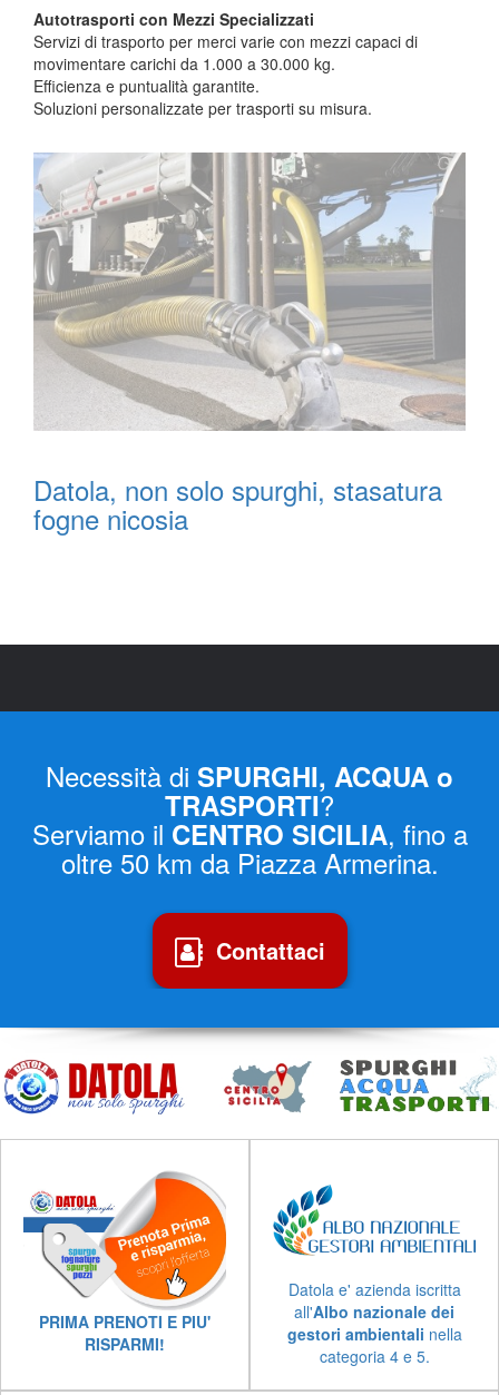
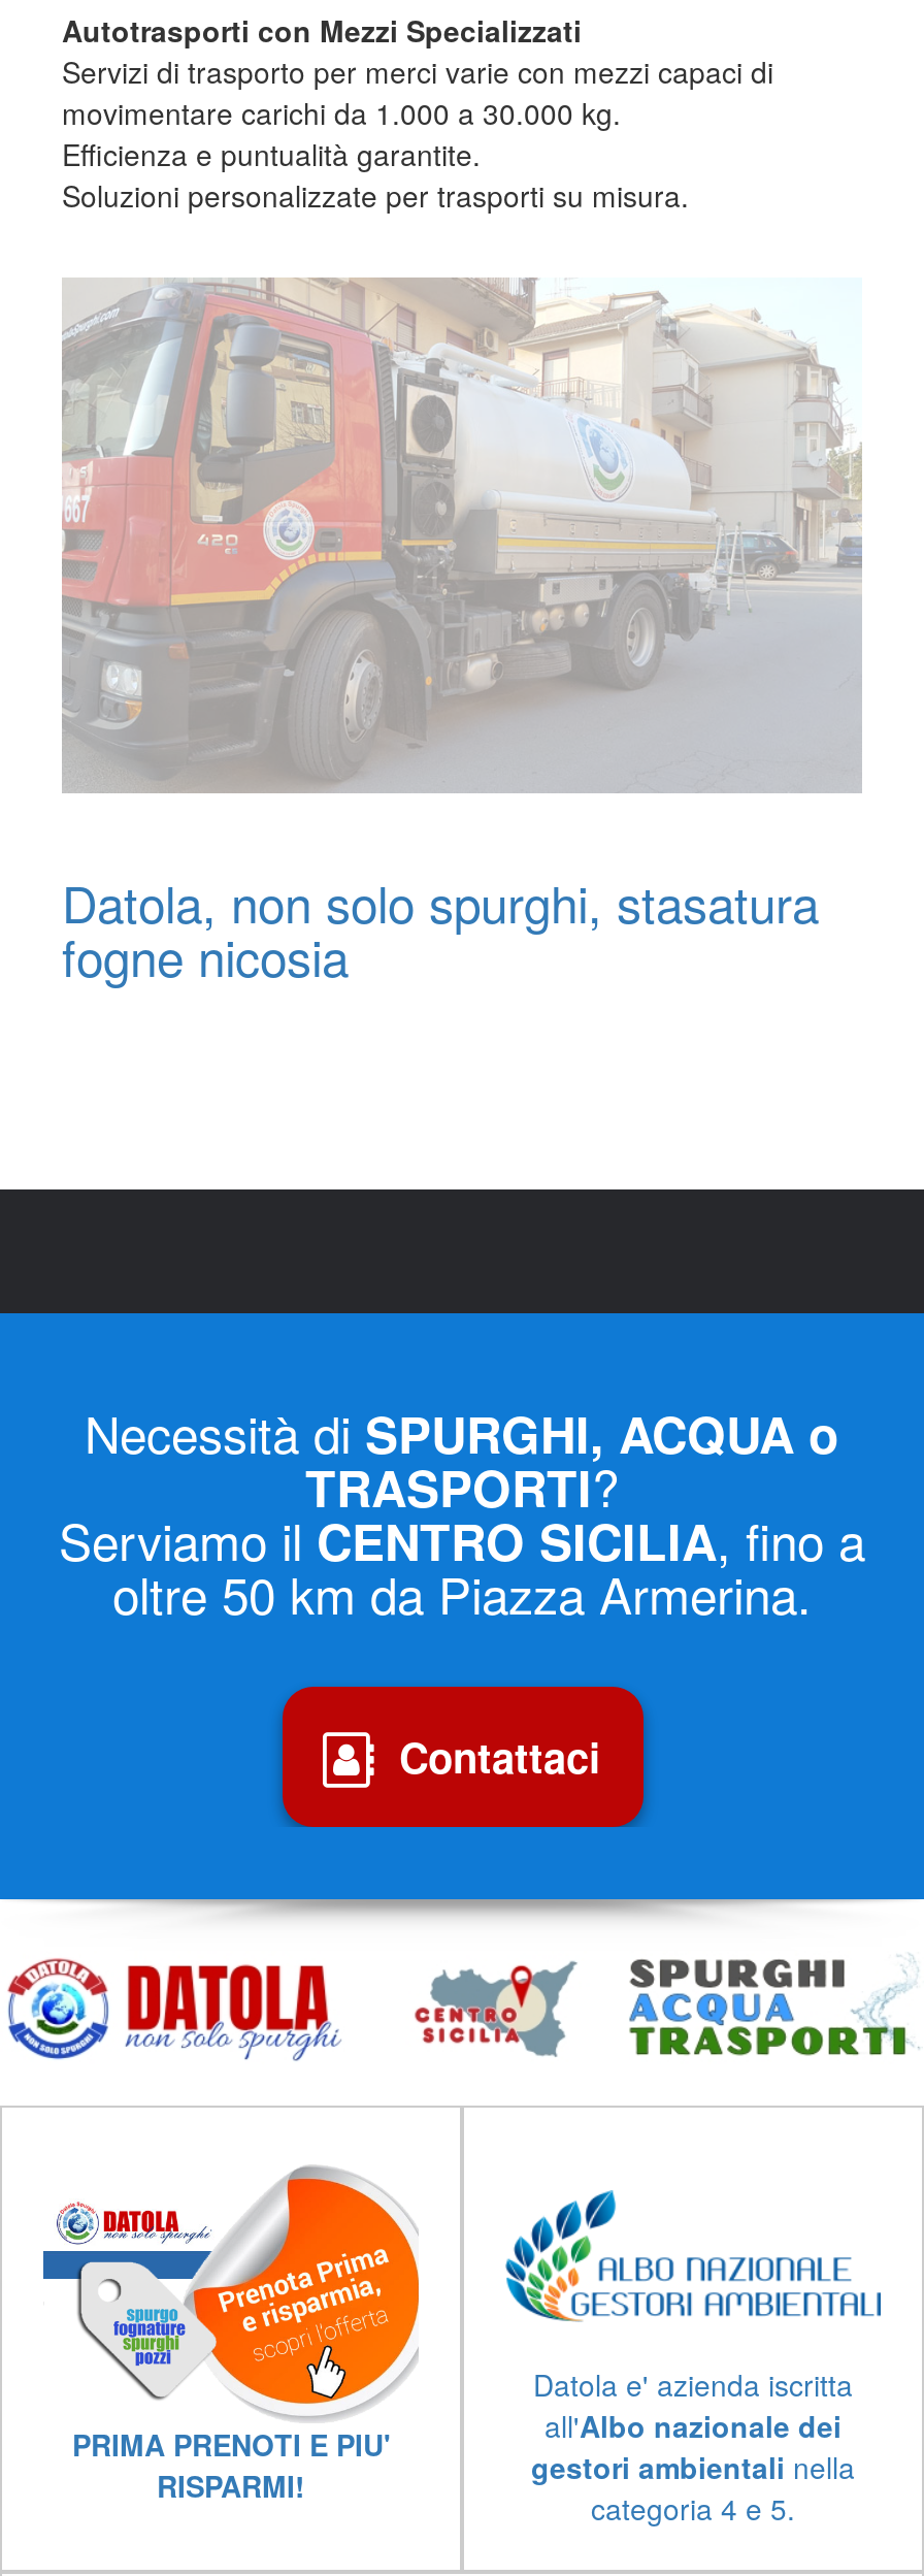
[33,151,467,430] [image] -> [62,278,862,791] [image]

